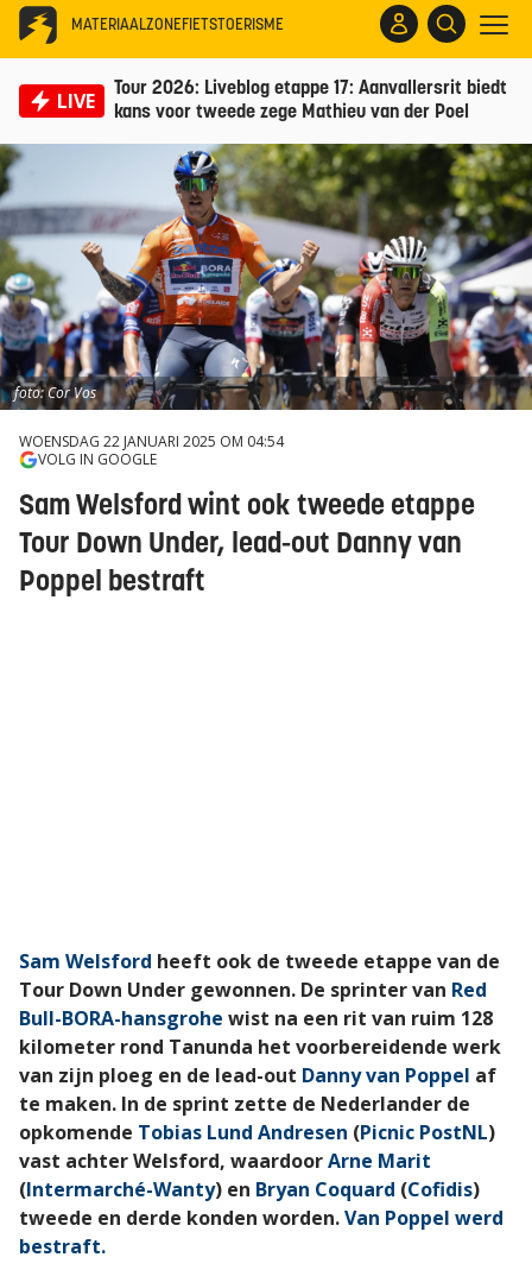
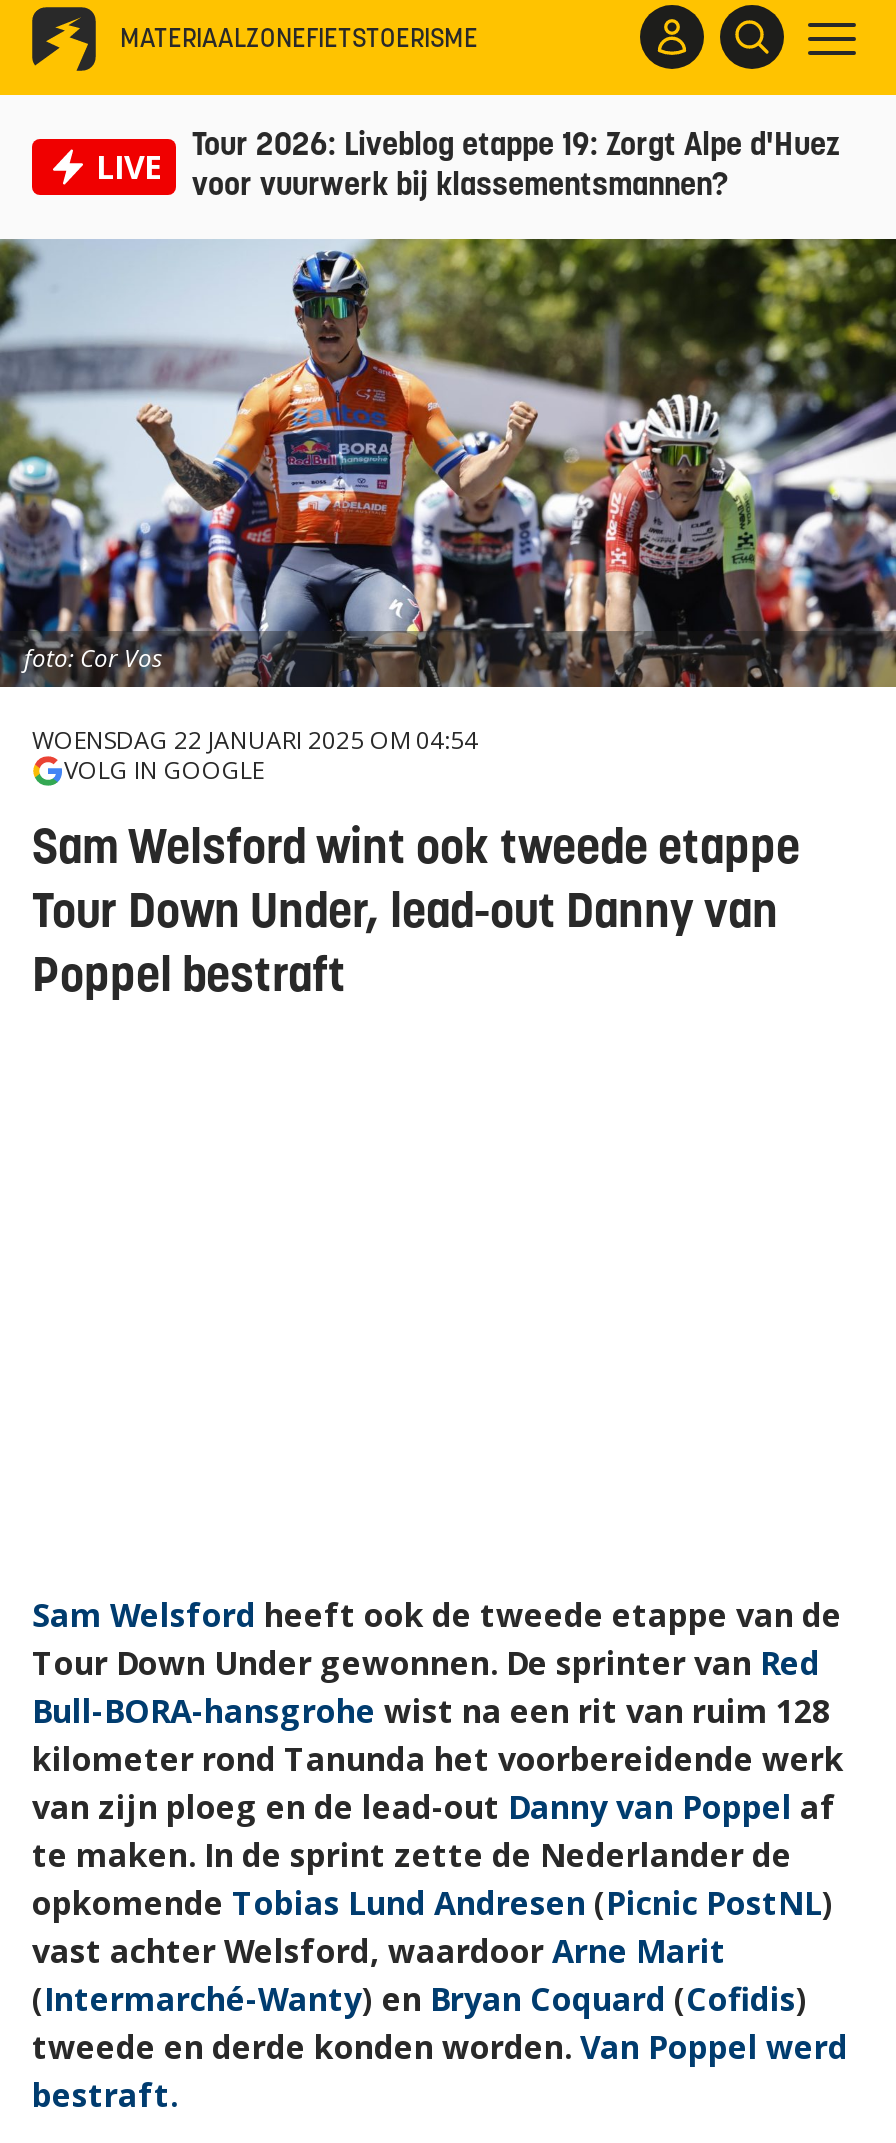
[114,80,507,122] Tour 2026: Liveblog etappe 17: Aanvallersrit biedt | kans voor tweede zege Mathieu van der Poel -> [192,131,840,203] Tour 2026: Liveblog etappe 19: Zorgt Alpe d'Huez | voor vuurwerk bij klassementsmannen?

